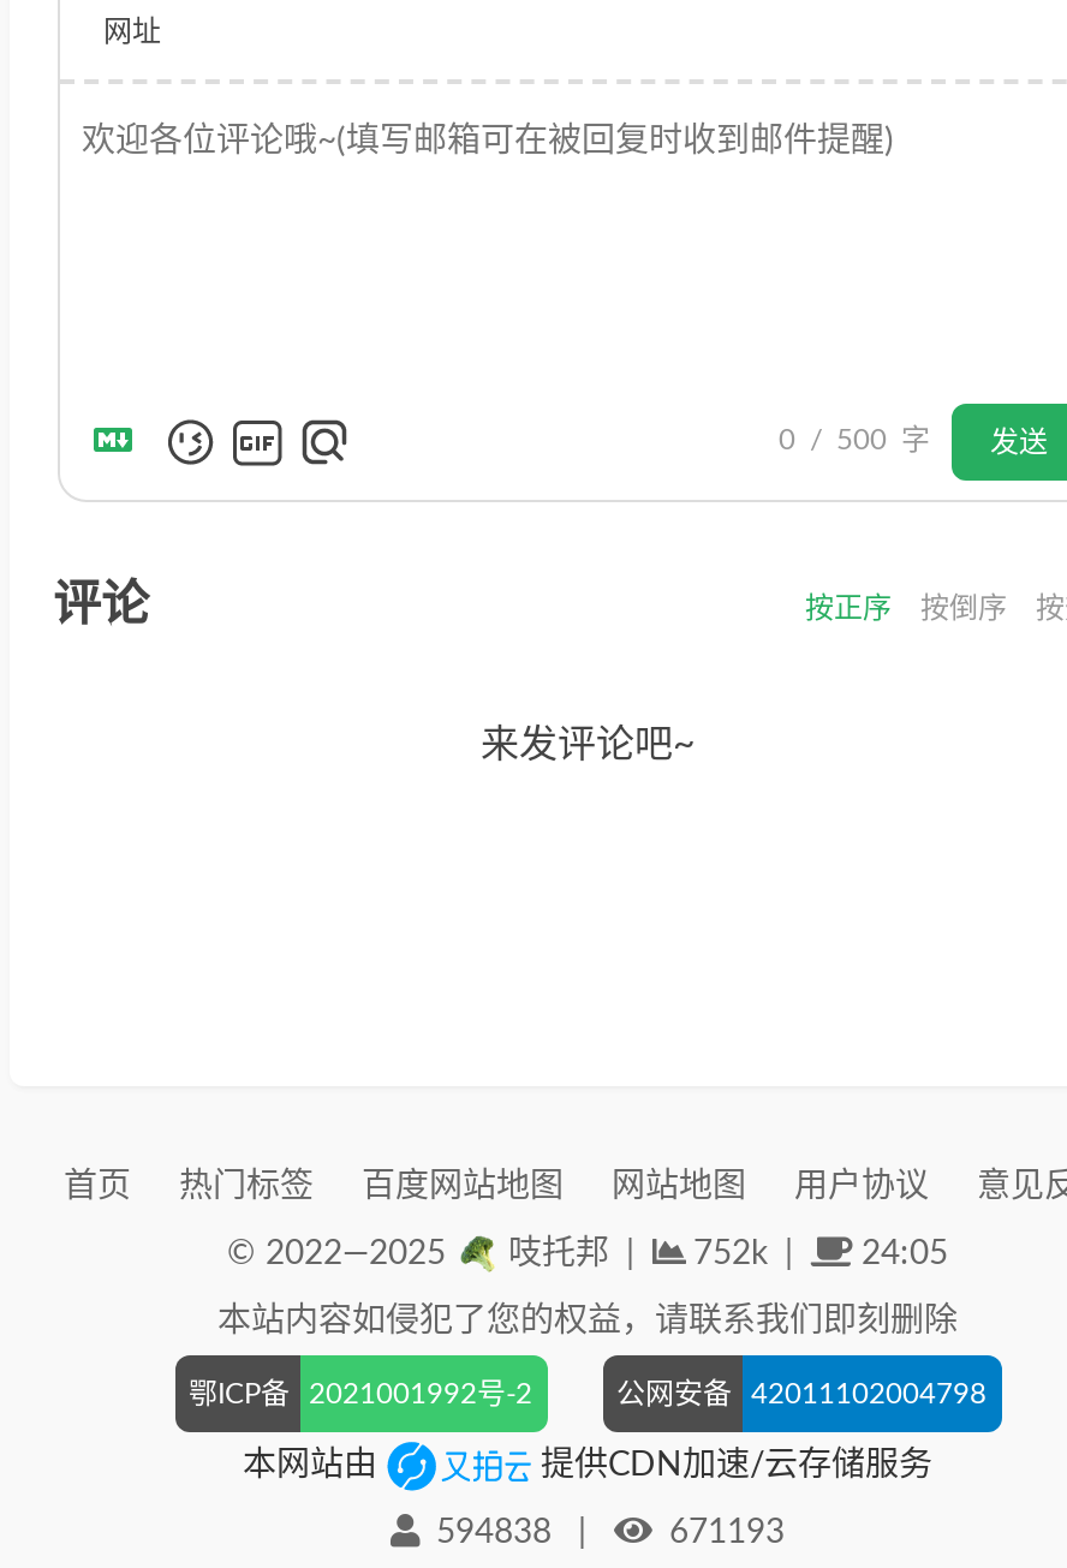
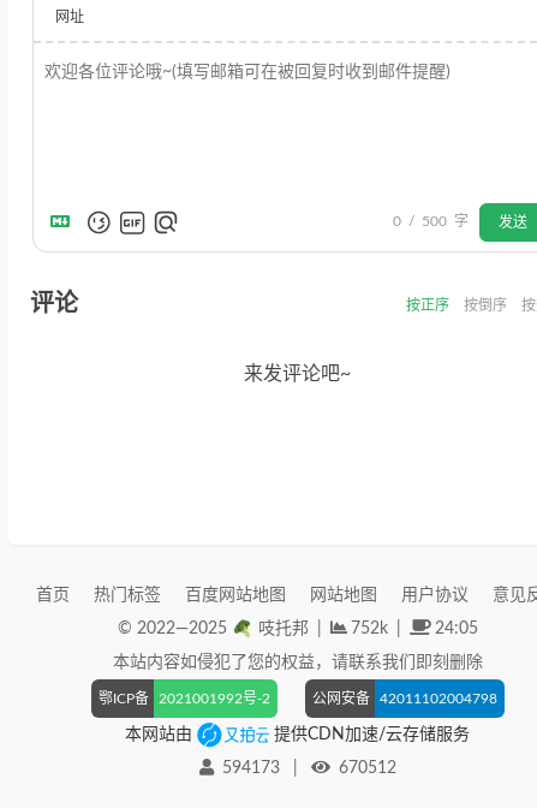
[436,1516,552,1549] 594838 -> [222,760,279,776] 594173
[669,1516,785,1549] 671193 -> [338,760,396,776] 670512

